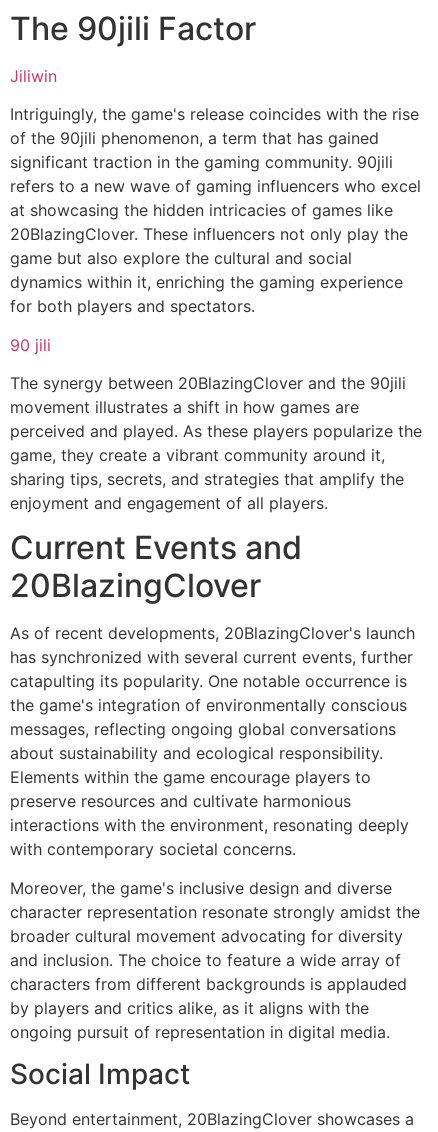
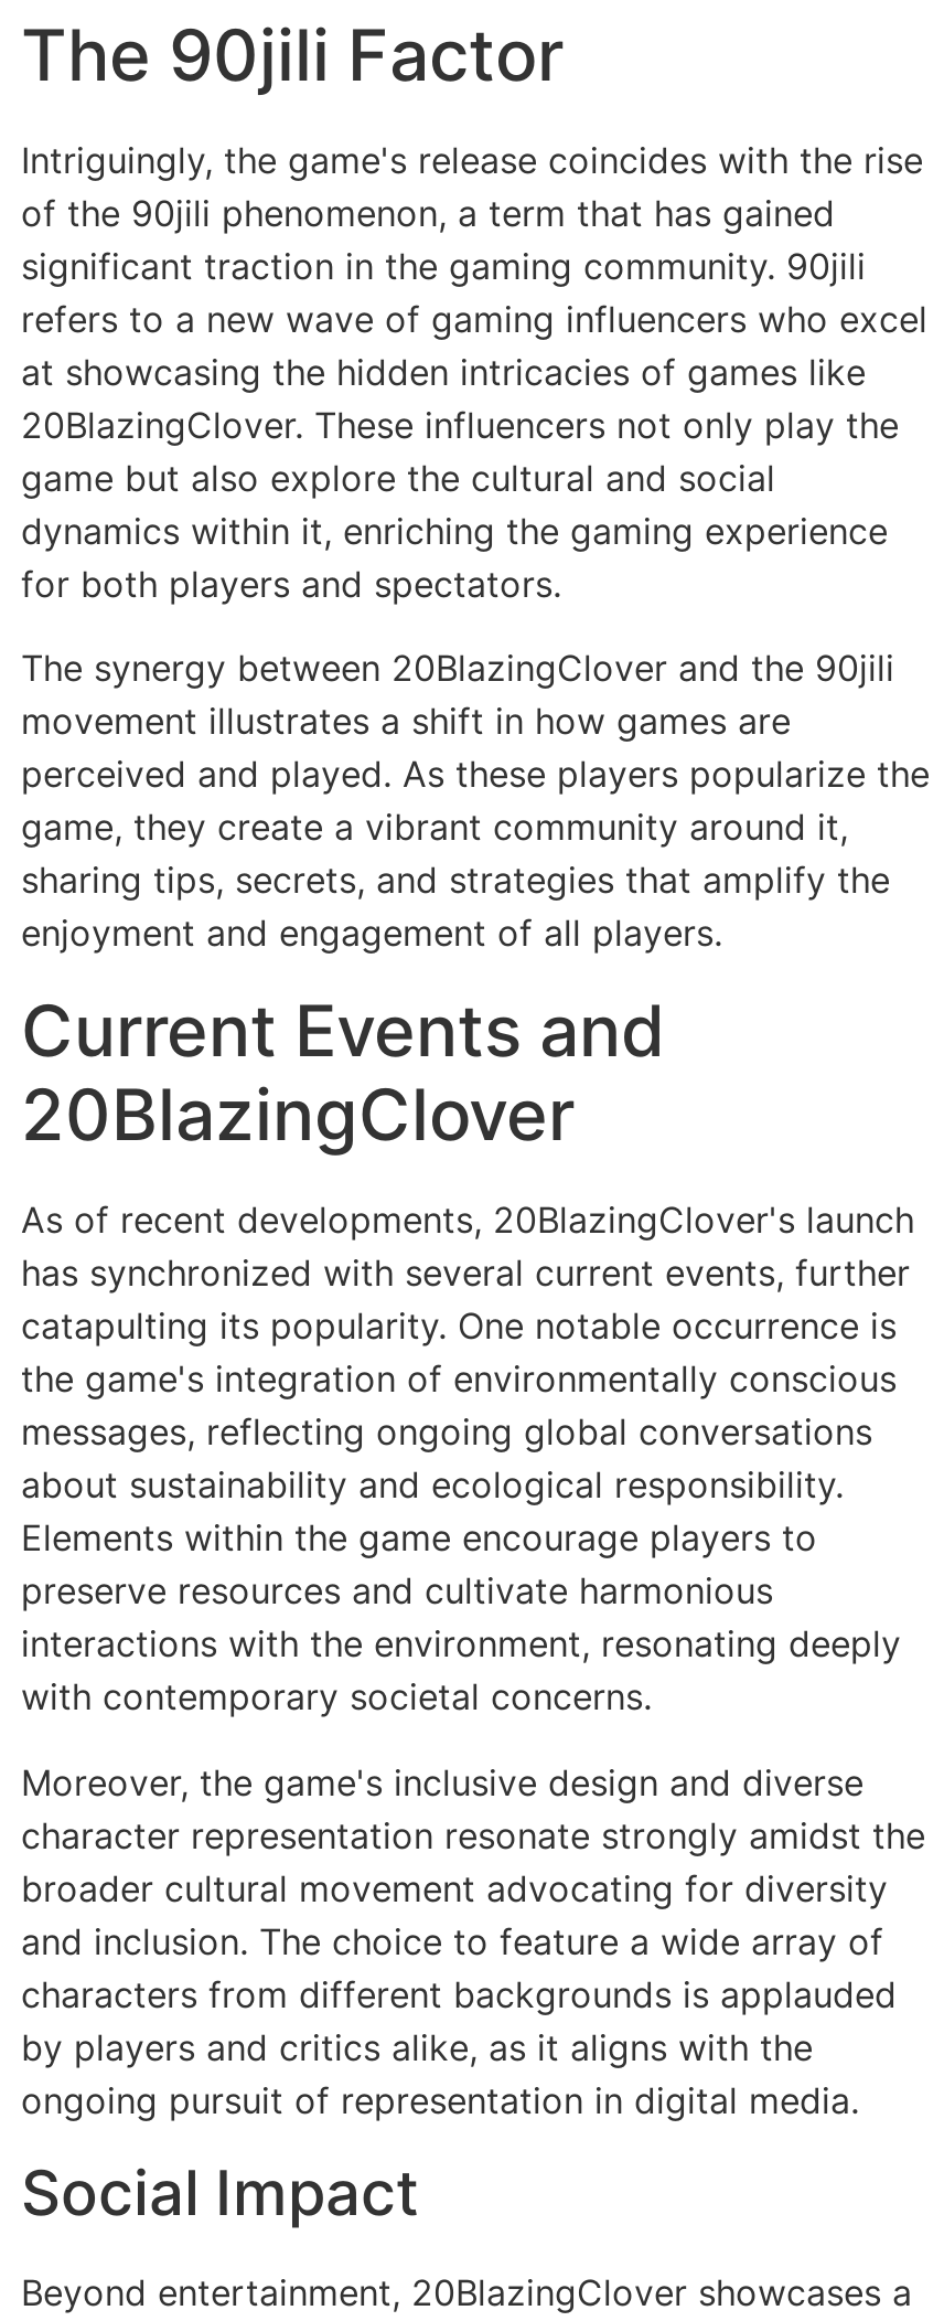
[10,66,57,86] Jiliwin -> none
[10,334,51,354] 90 jili -> none

